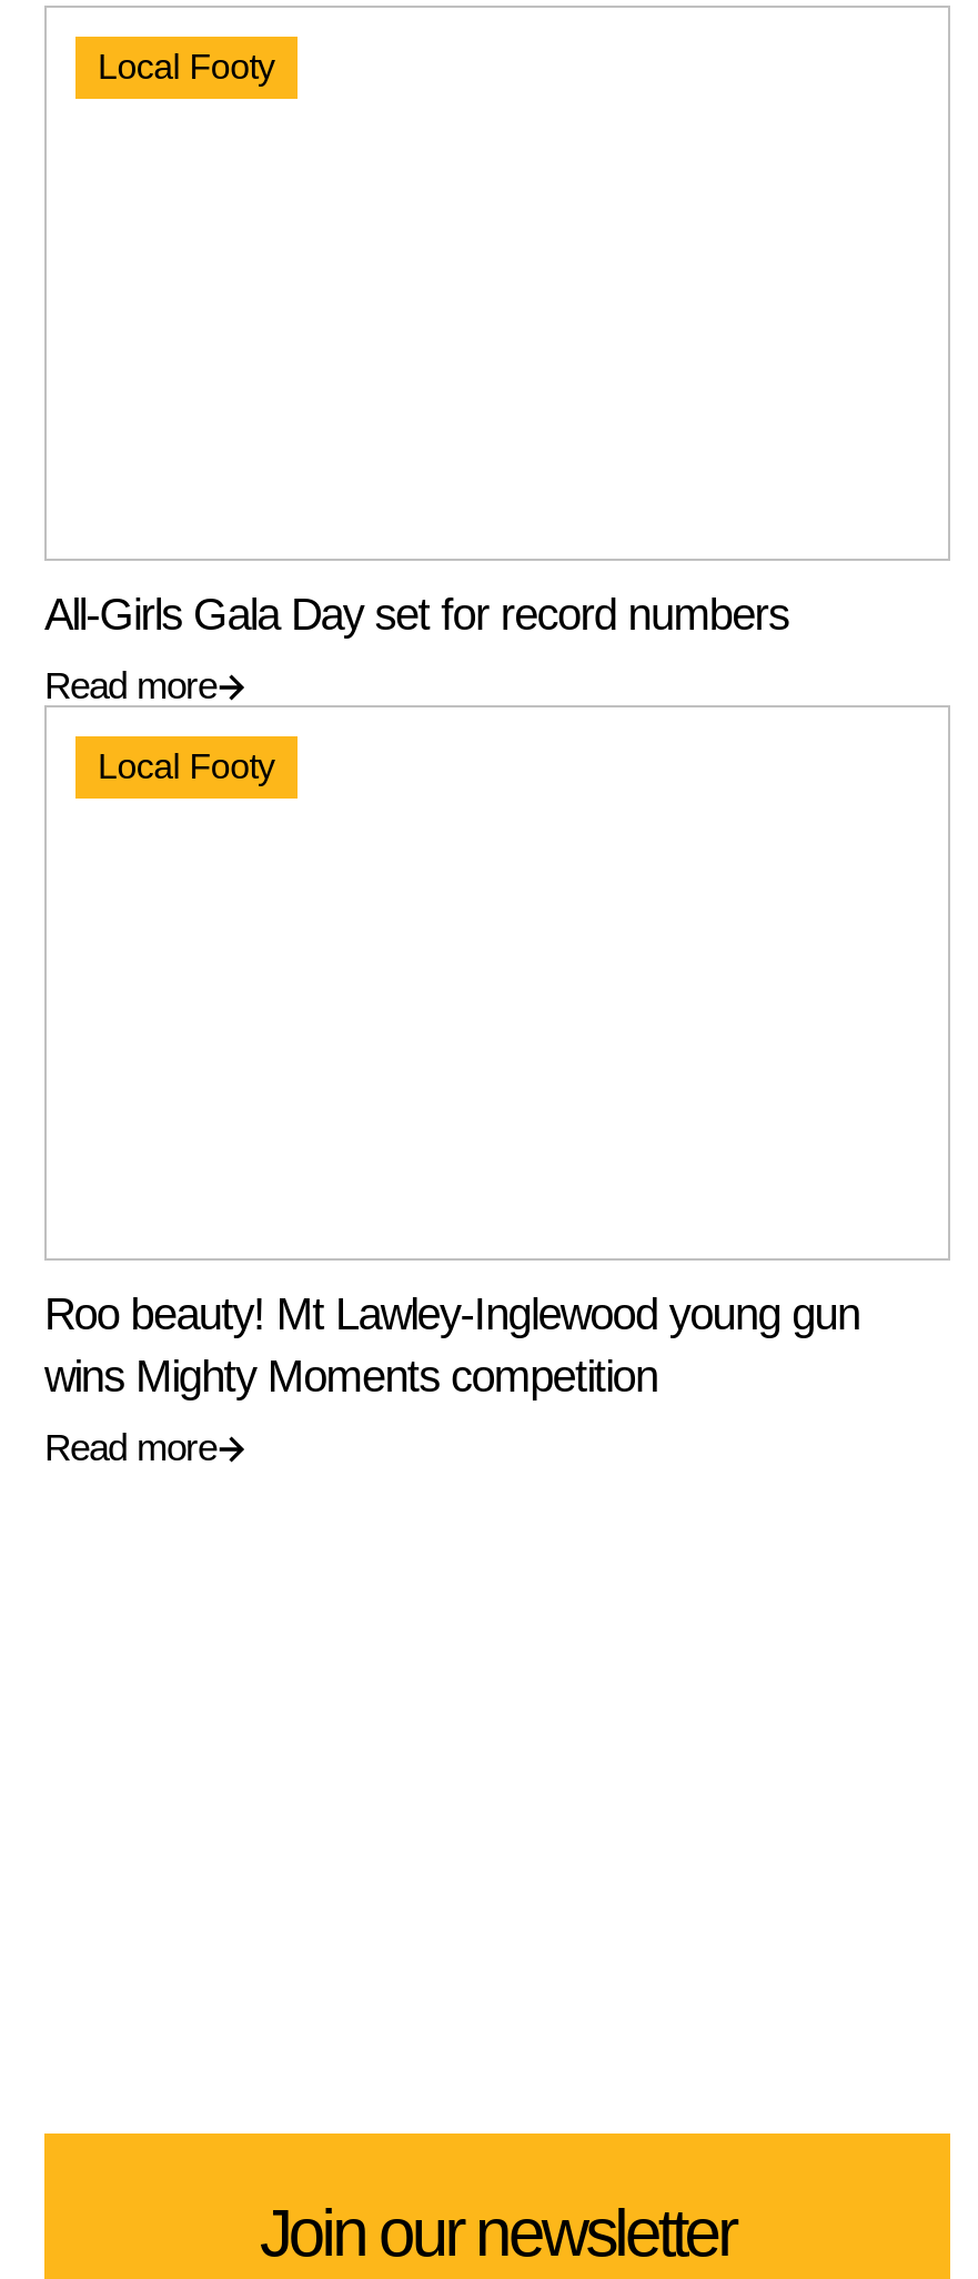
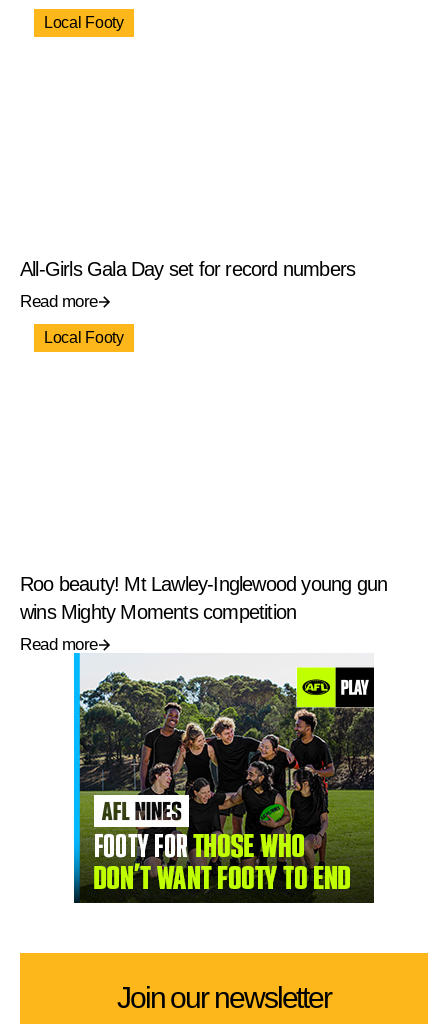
none -> [73,657,375,904] [image]

